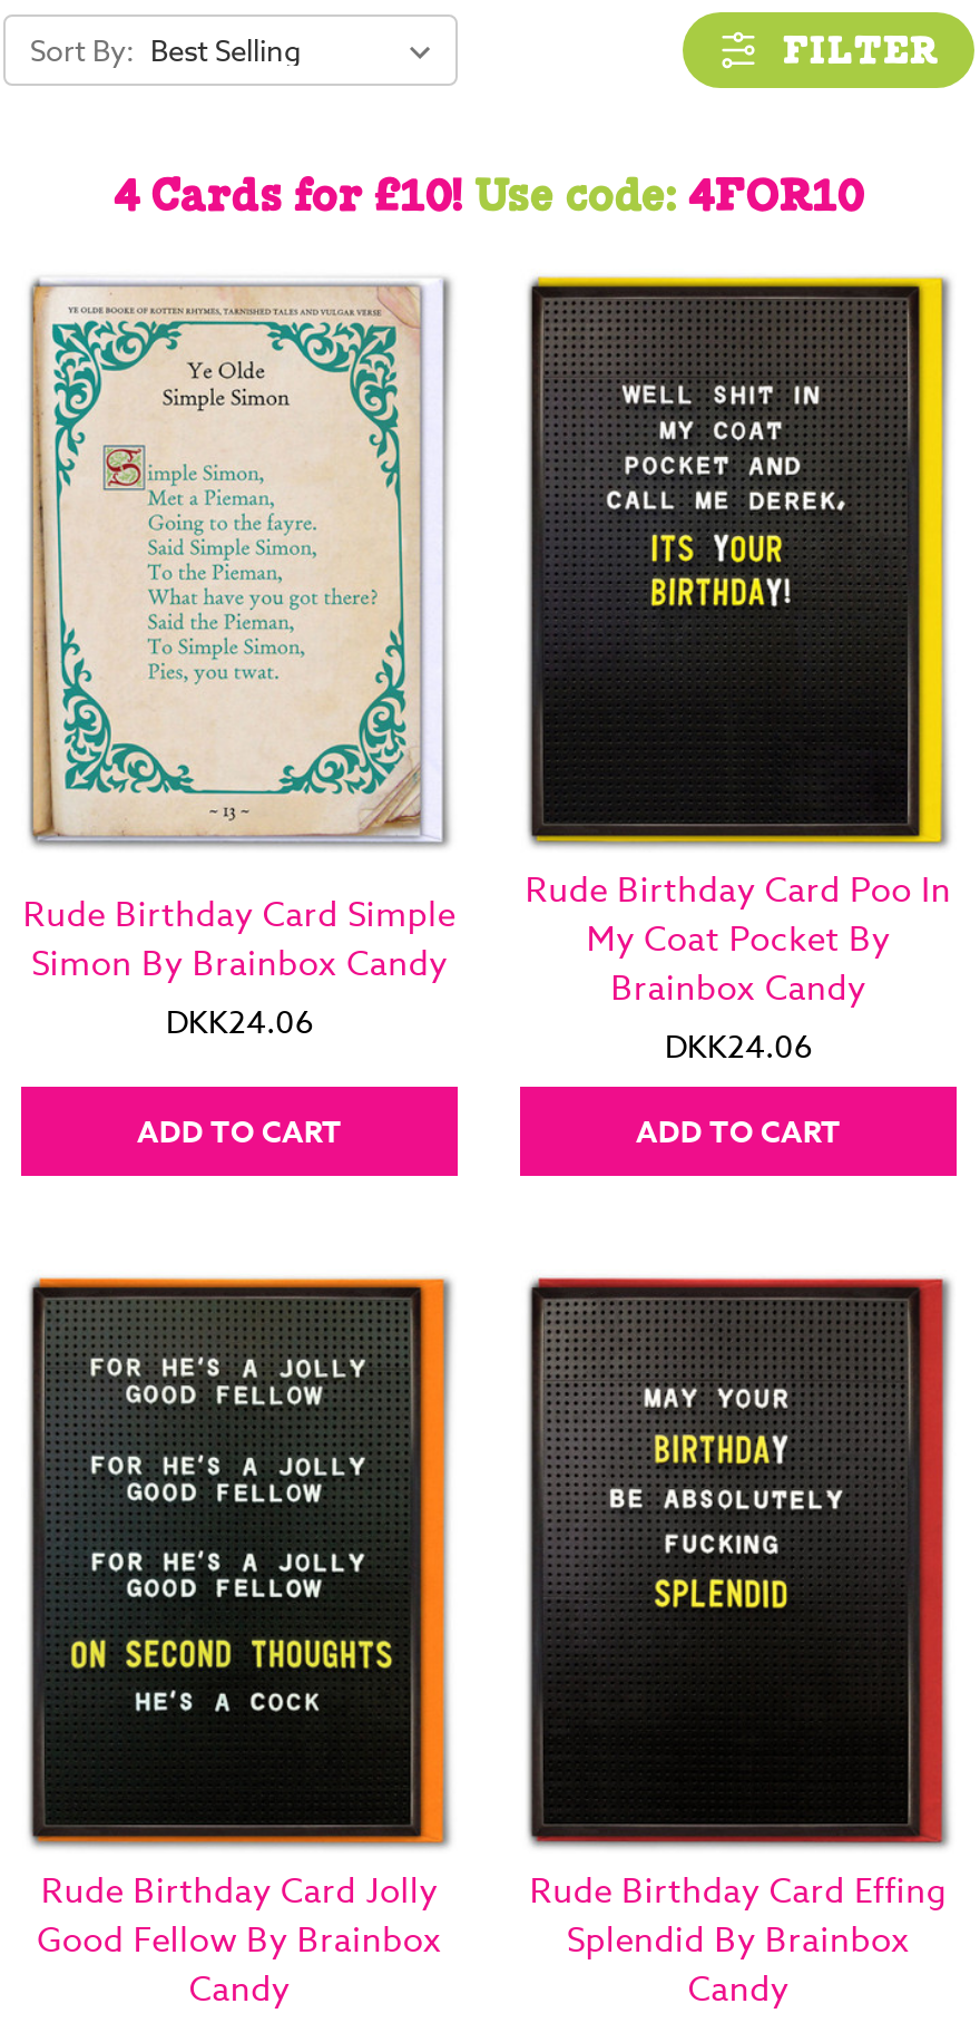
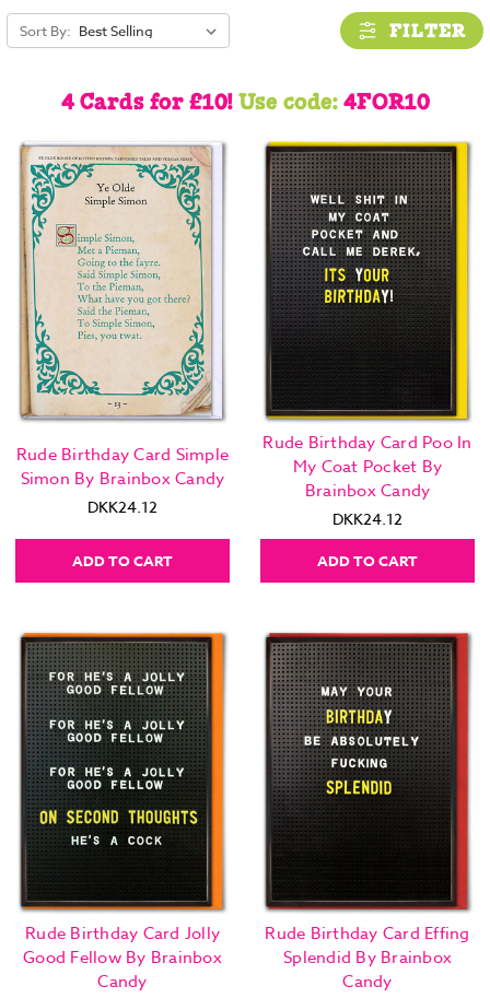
[166,1000,313,1042] DKK24.06 -> [87,496,157,517] DKK24.12
[665,1025,812,1067] DKK24.06 -> [332,508,402,529] DKK24.12

